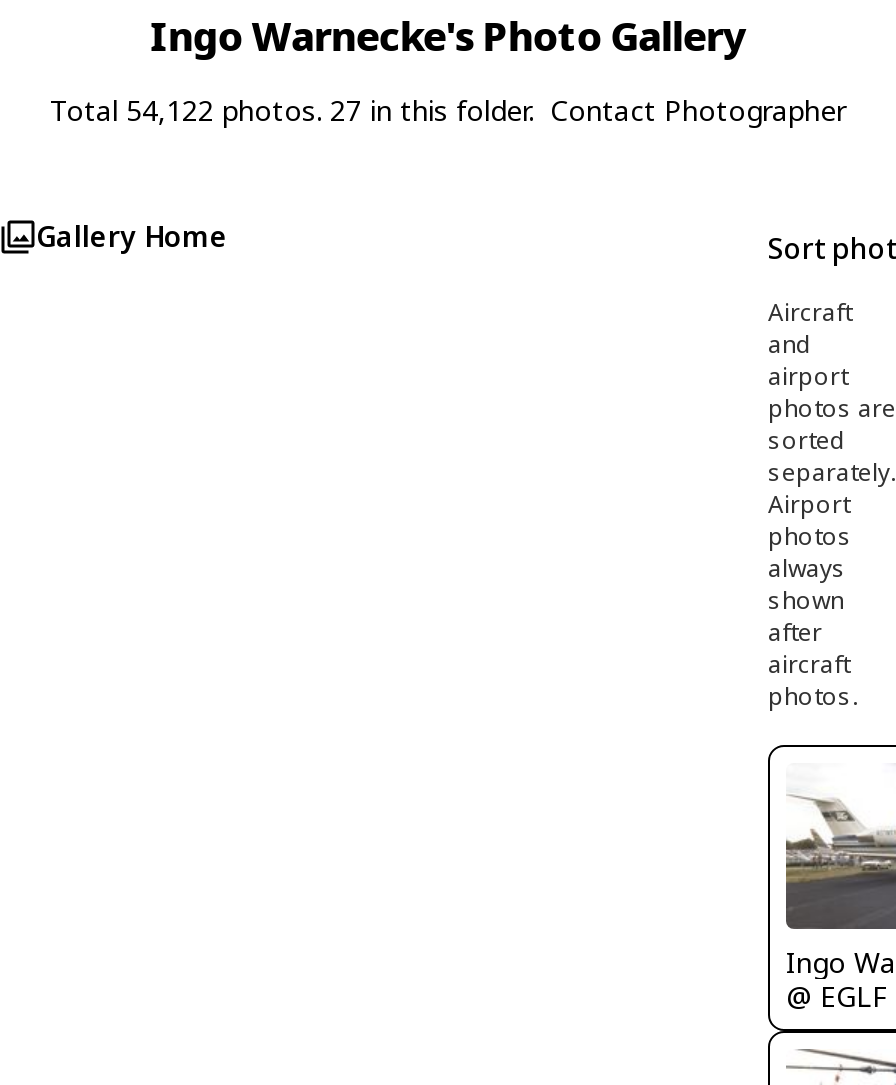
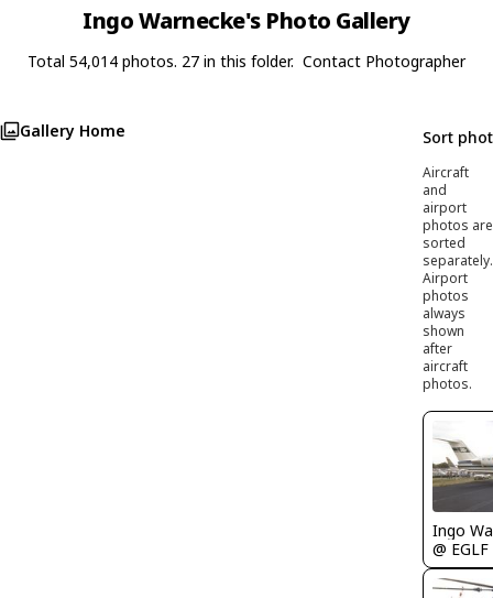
[50,91,846,129] Total 54,122 photos. 27 in this folder. Contact Photographer -> [28,51,465,72] Total 54,014 photos. 27 in this folder. Contact Photographer

